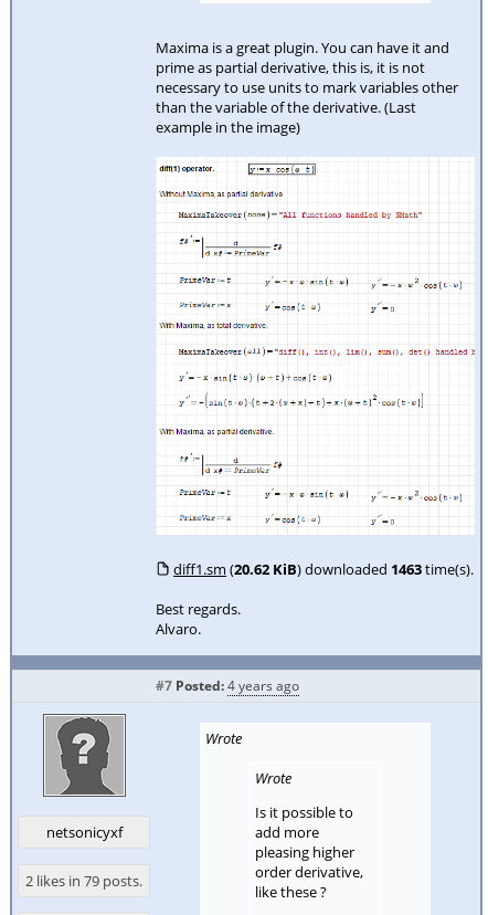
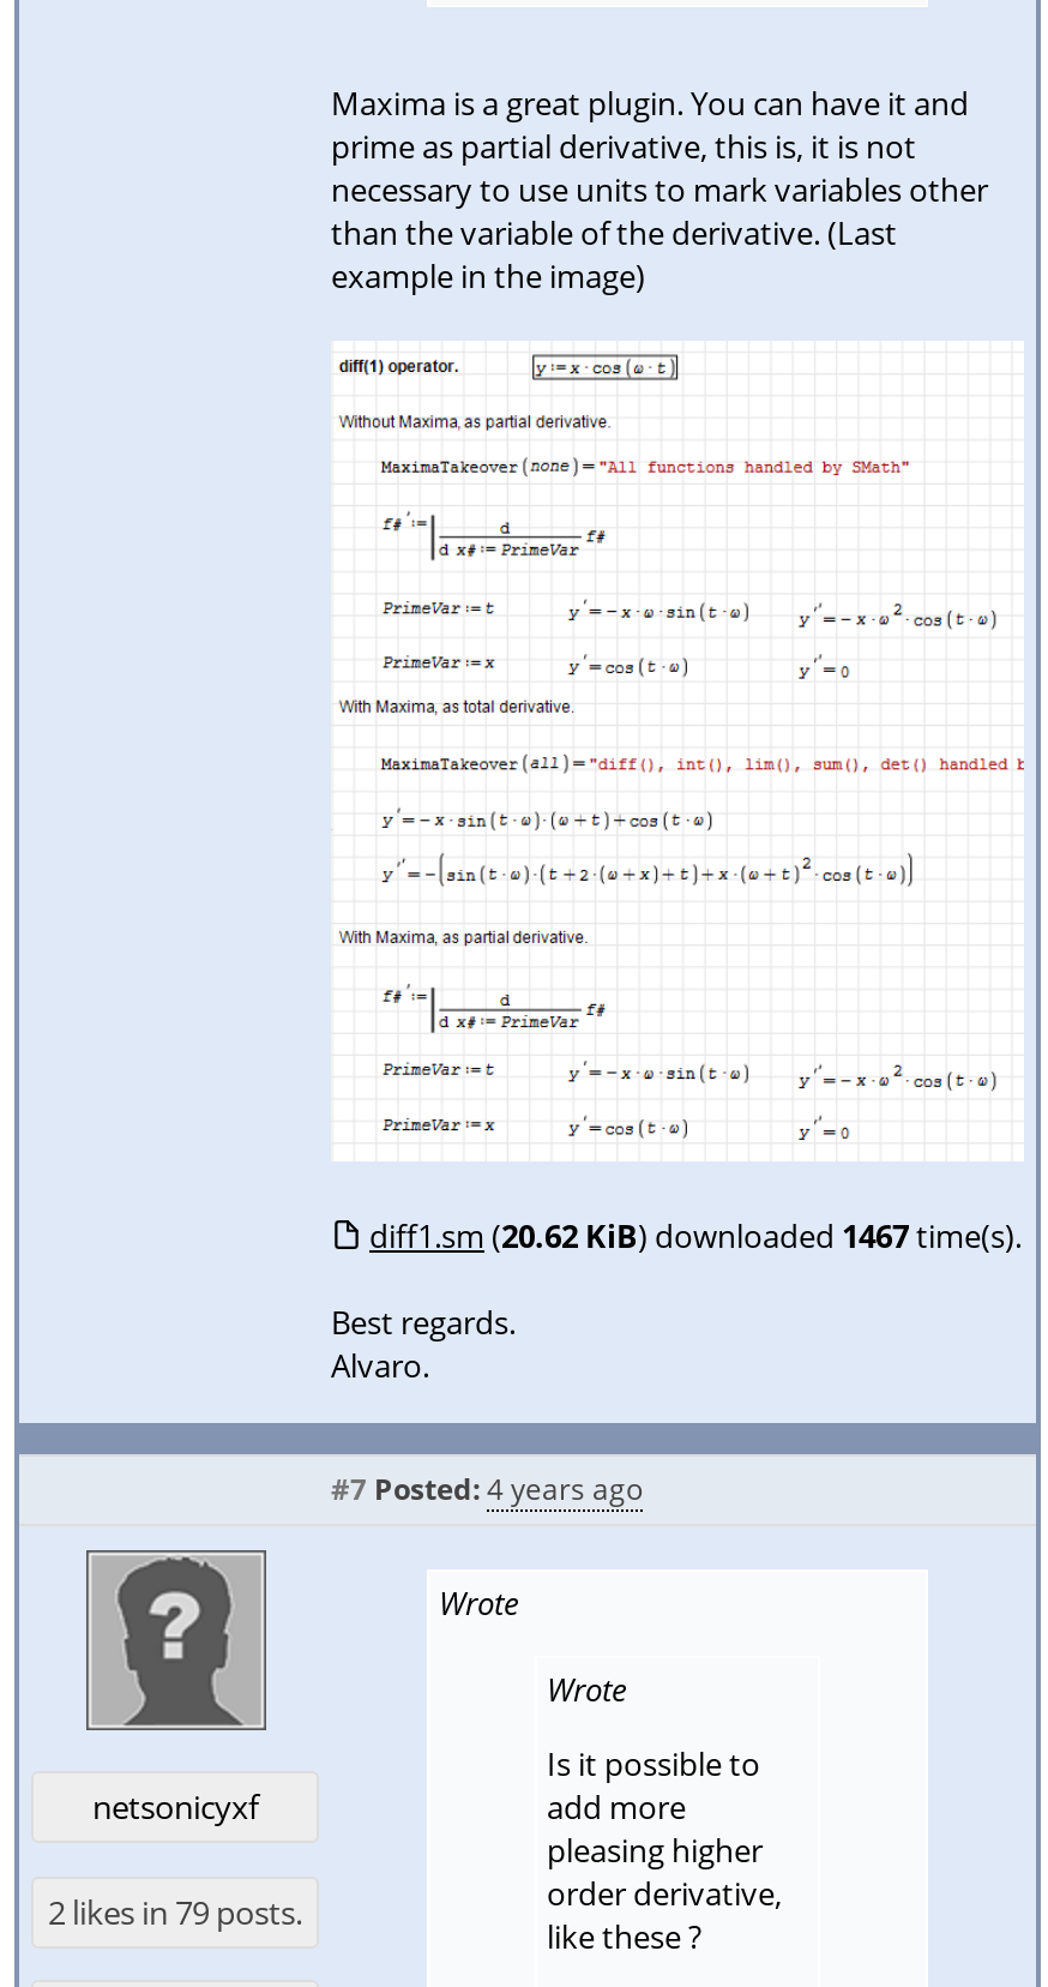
[173,559,474,579] diff1.sm (20.62 KiB) downloaded 1463time(s). -> [369,1213,1022,1256] diff1.sm (20.62 KiB) downloaded 1467time(s).

